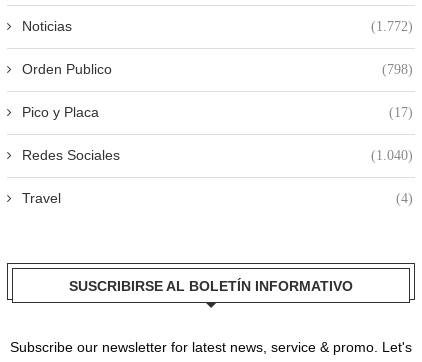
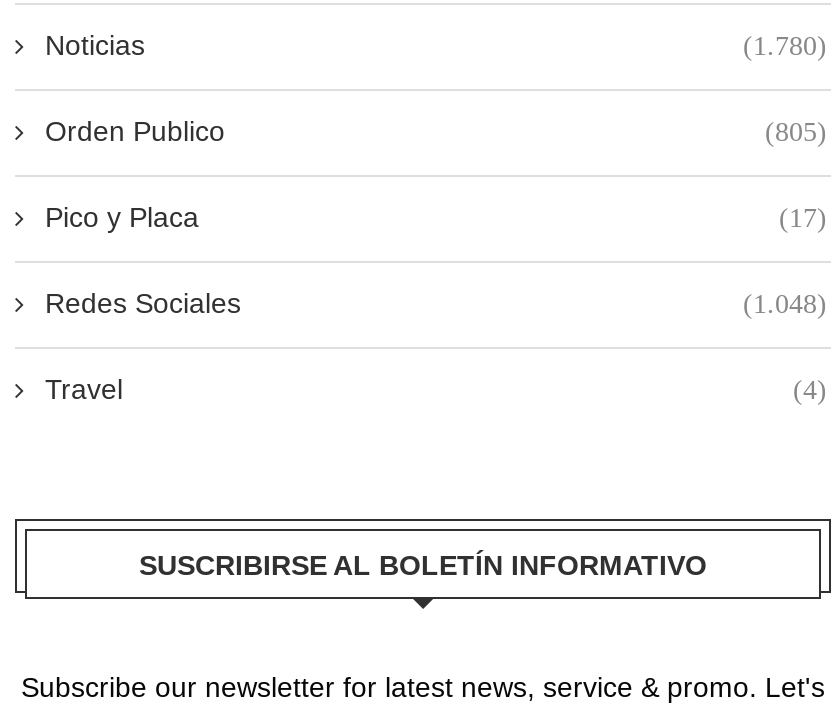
[371,19,413,34] (1.772) -> [743,31,827,61] (1.780)
[382,62,413,77] (798) -> [765,117,827,147] (805)
[371,148,413,163] (1.040) -> [743,289,827,319] (1.048)

